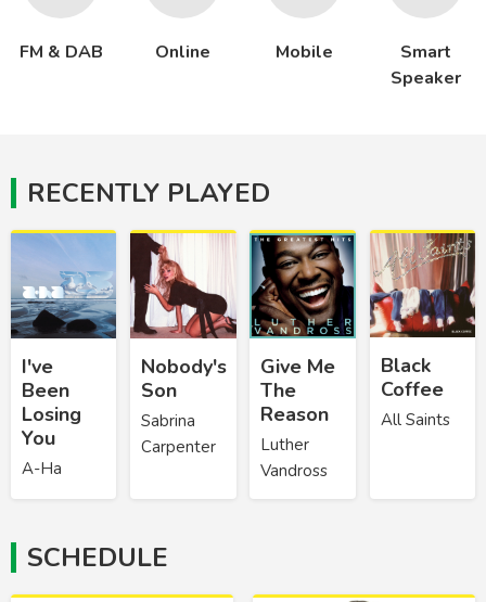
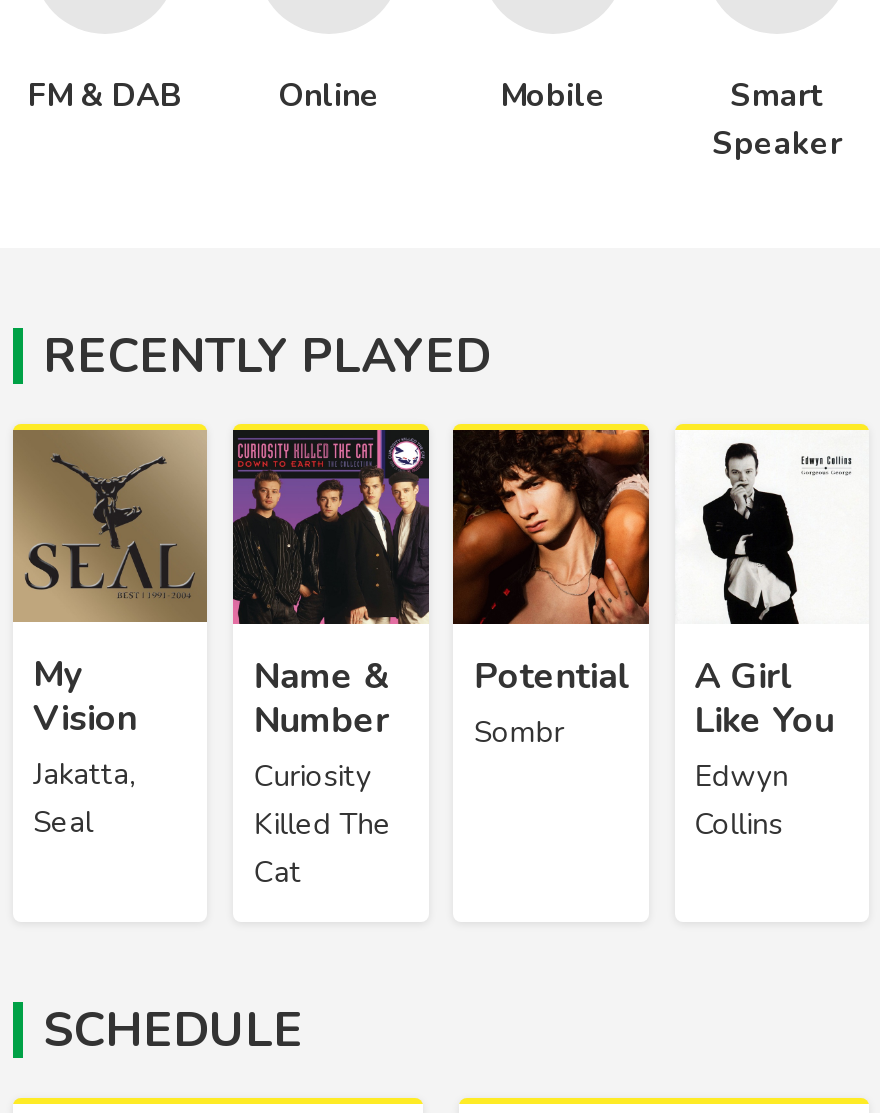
[10,232,116,479] [image] | I've | Been | Losing | You | A-Ha -> [11,428,209,842] [image] | My | Vision | Jakatta, | Seal
[129,232,238,458] [image] | Nobody's | Son | Sabrina | Carpenter -> [231,428,431,892] [image] | Name & | Number | Curiosity | Killed The | Cat
[248,232,357,482] [image] | Give Me | The | Reason | Luther | Vandross -> [451,428,651,752] [image] | Potential | Sombr
[369,232,476,431] [image] | Black | Coffee | All Saints -> [675,430,869,844] [image] | A Girl | Like You | Edwyn | Collins

